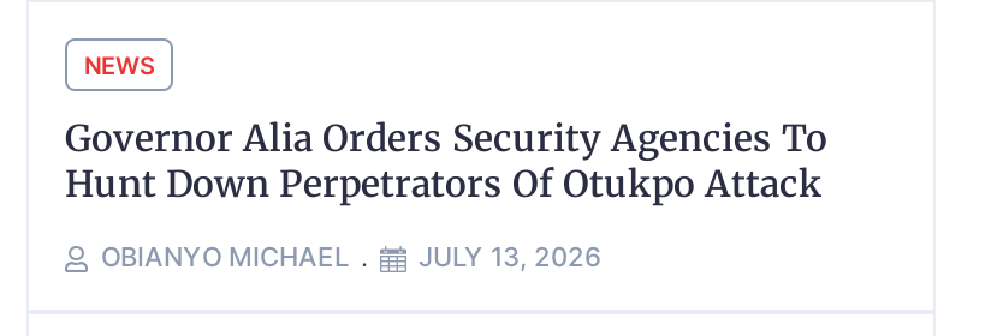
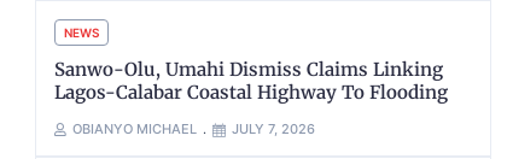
[65,115,827,207] Governor Alia Orders Security Agencies To | Hunt Down Perpetrators Of Otukpo Attack -> [54,58,448,104] Sanwo-Olu, Umahi Dismiss Claims Linking | Lagos-Calabar Coastal Highway To Flooding
[419,240,601,274] JULY 13, 2026 -> [232,121,315,137] JULY 7, 2026

